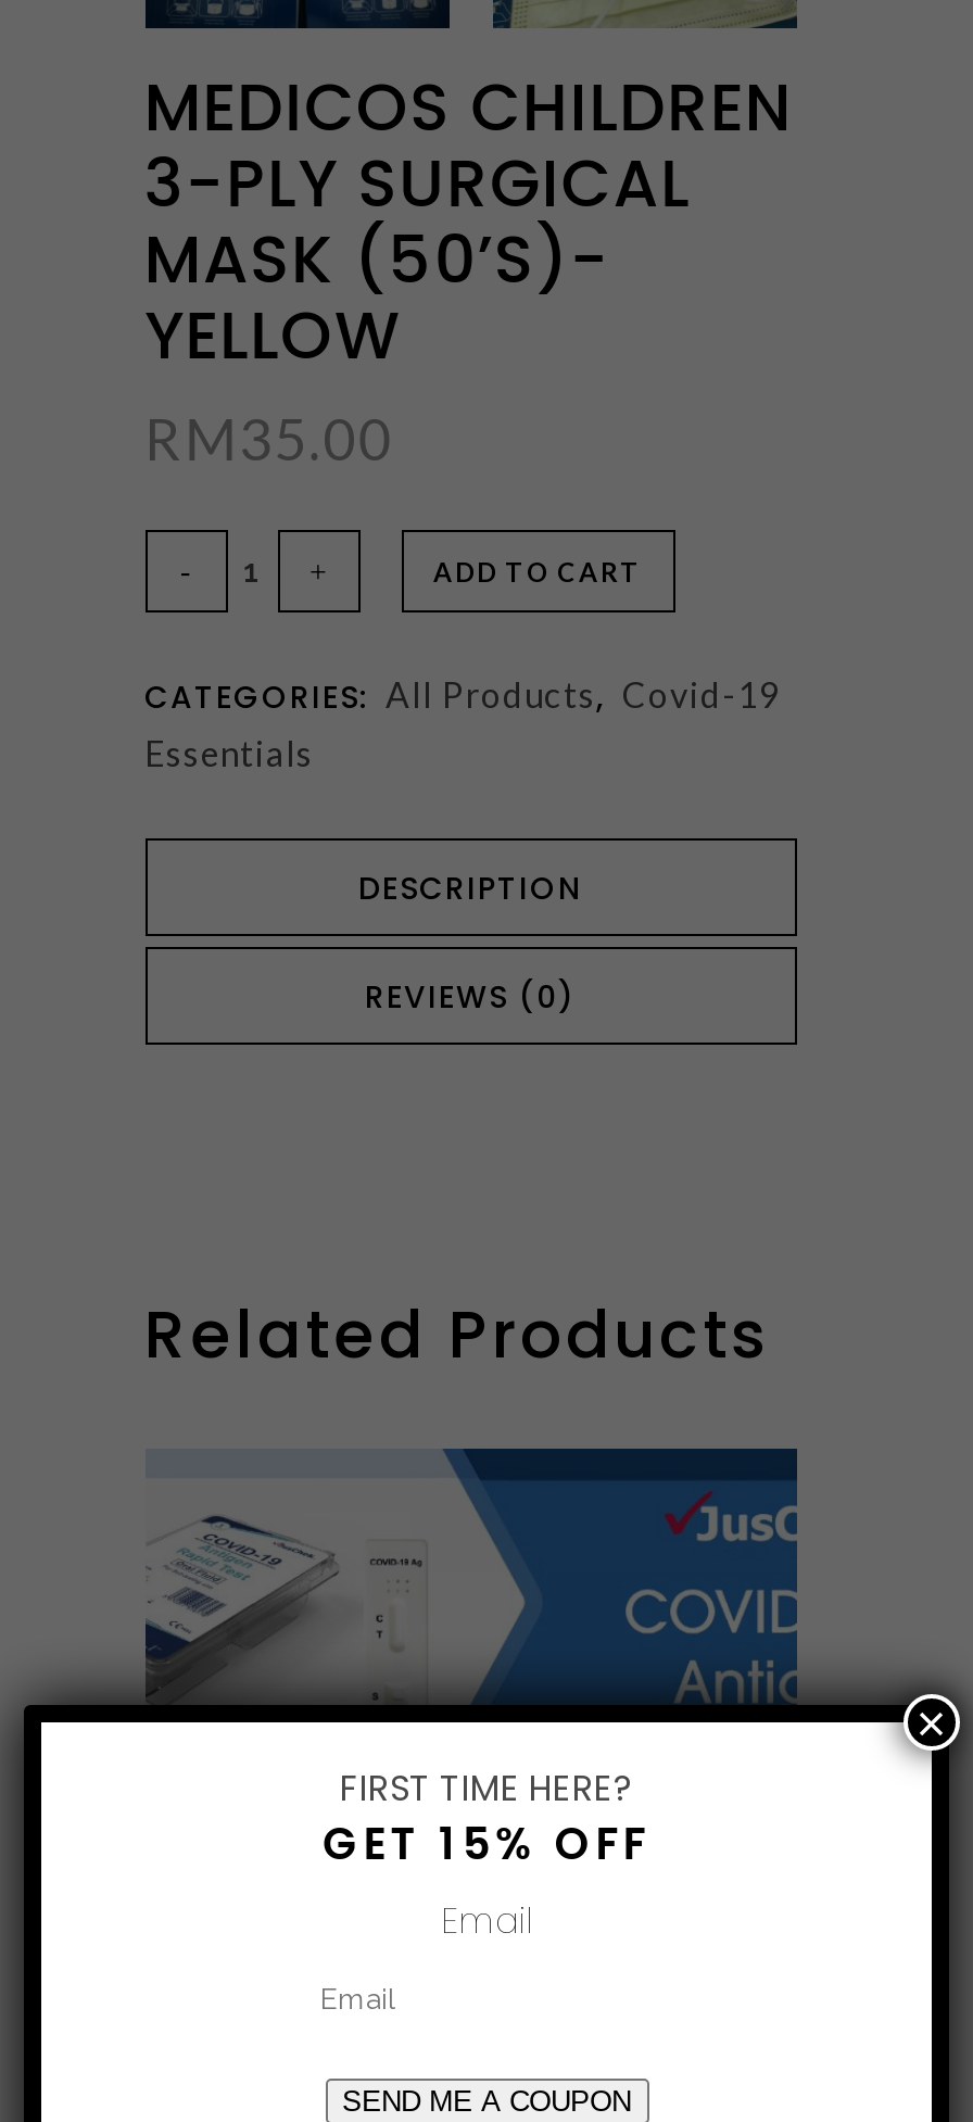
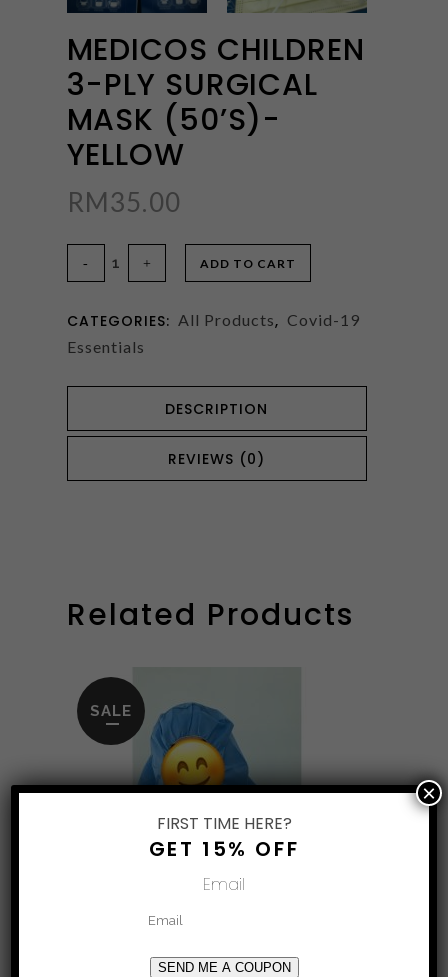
none -> [89,702,131,720] SALE
[146,1449,797,1705] [image] -> [68,668,366,784] [image]

